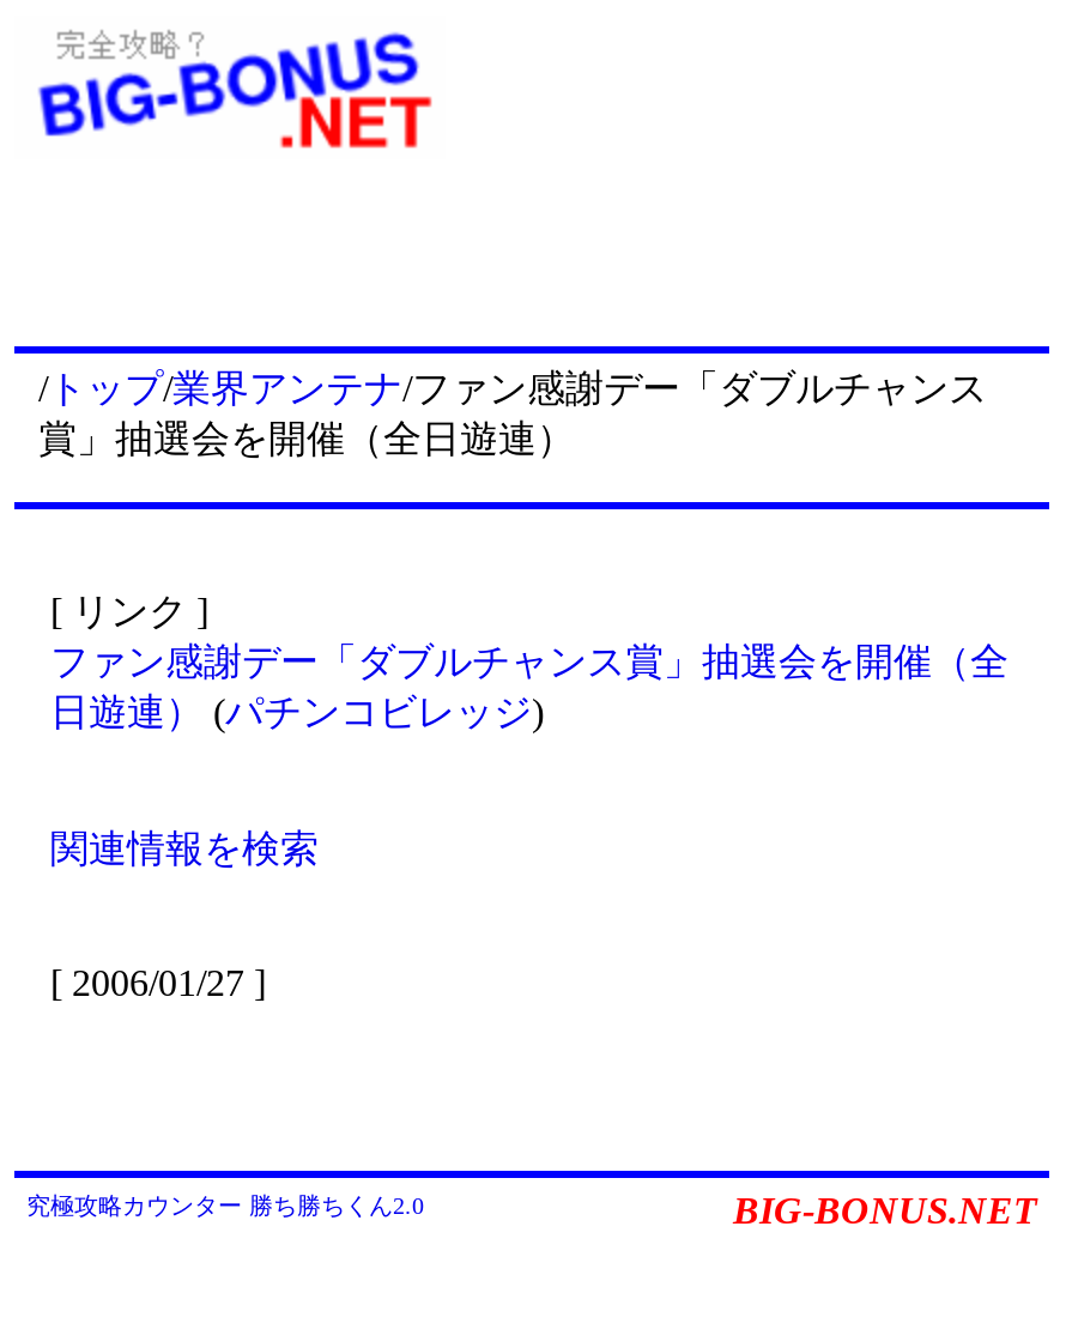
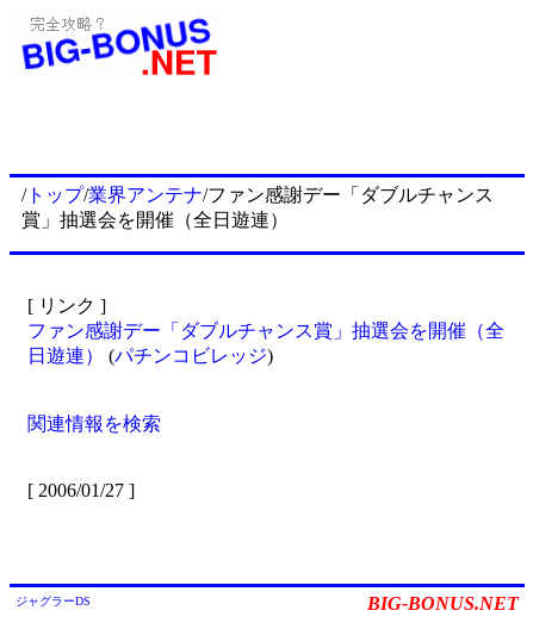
[26,1192,424,1219] 究極攻略カウンター 勝ち勝ちくん2.0 -> [16,594,91,608] ジャグラーDS

